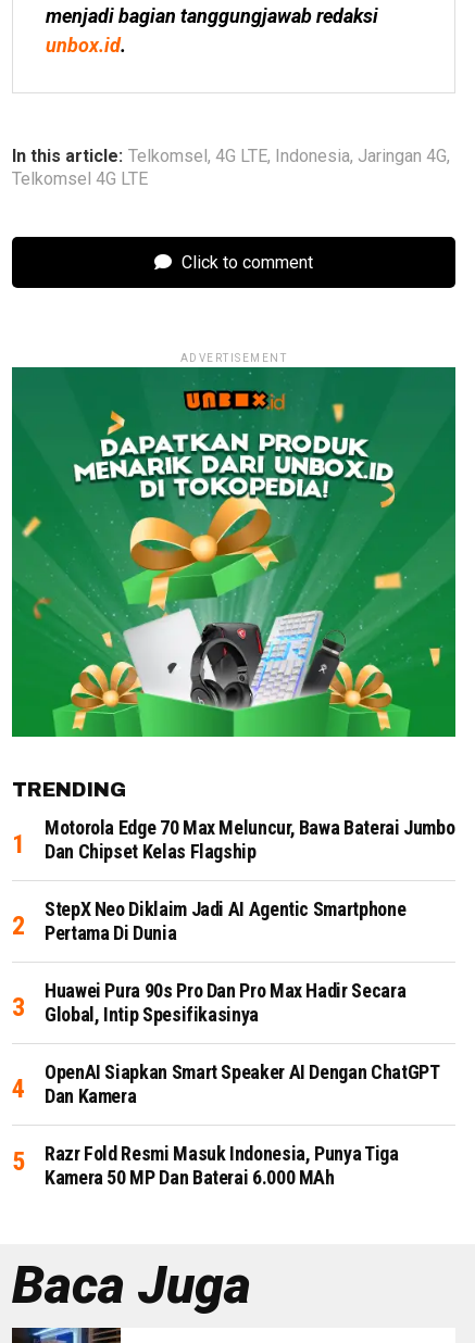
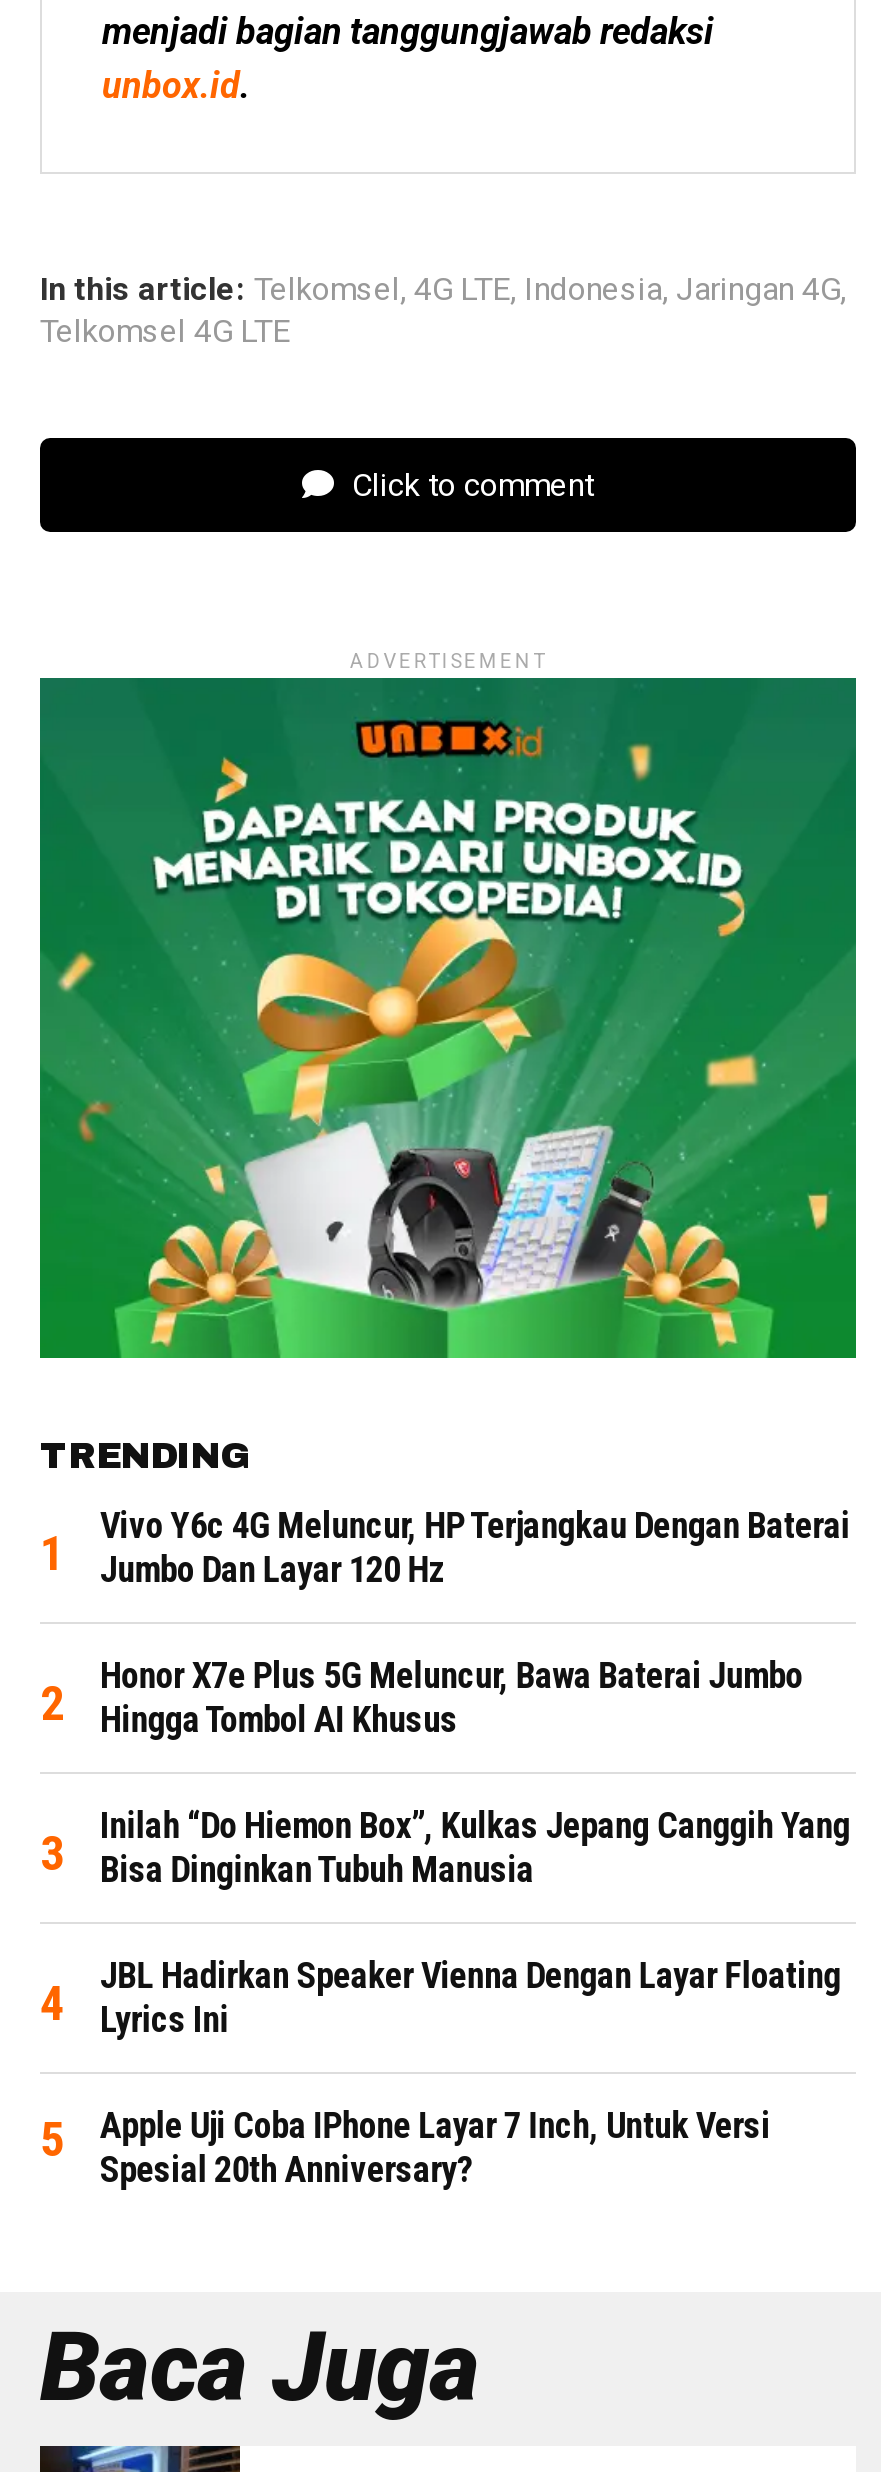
[45,816,455,863] Motorola Edge 70 Max Meluncur, Bawa Baterai Jumbo | Dan Chipset Kelas Flagship -> [100,1503,850,1589] Vivo Y6c 4G Meluncur, HP Terjangkau Dengan Baterai | Jumbo Dan Layar 120 Hz
[45,898,406,945] StepX Neo Diklaim Jadi AI Agentic Smartphone | Pertama Di Dunia -> [100,1653,803,1739] Honor X7e Plus 5G Meluncur, Bawa Baterai Jumbo | Hingga Tombol AI Khusus
[45,979,406,1026] Huawei Pura 90s Pro Dan Pro Max Hadir Secara | Global, Intip Spesifikasinya -> [100,1803,850,1889] Inilah “Do Hiemon Box”, Kulkas Jepang Canggih Yang | Bisa Dinginkan Tubuh Manusia
[45,1061,439,1108] OpenAI Siapkan Smart Speaker AI Dengan ChatGPT | Dan Kamera -> [100,1953,841,2039] JBL Hadirkan Speaker Vienna Dengan Layar Floating | Lyrics Ini
[45,1142,398,1189] Razr Fold Resmi Masuk Indonesia, Punya Tiga | Kamera 50 MP Dan Baterai 6.000 MAh -> [100,2103,770,2189] Apple Uji Coba IPhone Layar 7 Inch, Untuk Versi | Spesial 20th Anniversary?

